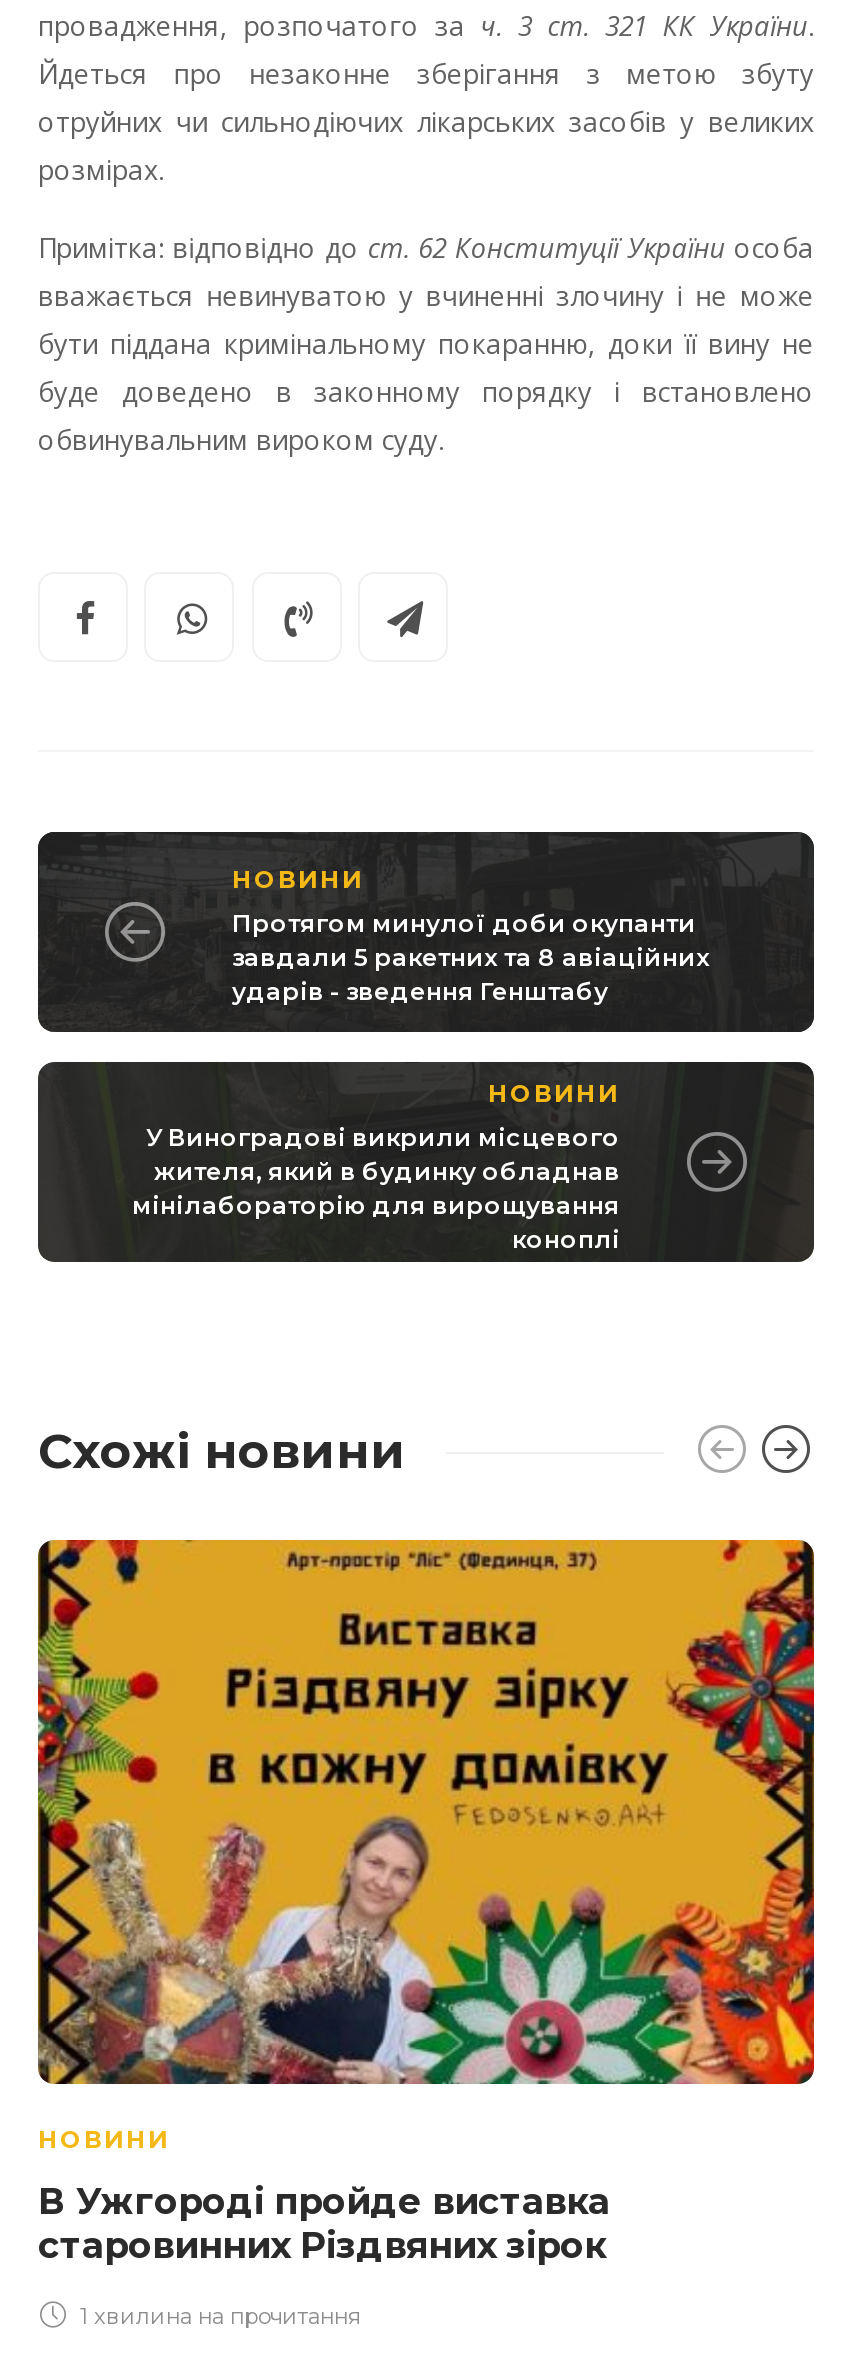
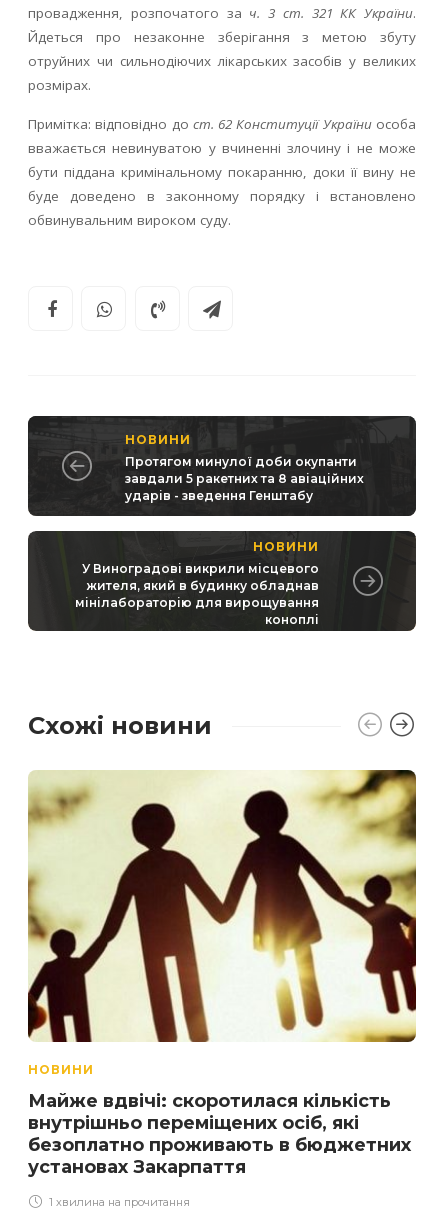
[36,1538,816,2086] [image] -> [27,769,417,1043] [image]
[38,2180,610,2268] В Ужгороді пройде виставка | старовинних Різдвяних зірок -> [28,1090,411,1178] Майже вдвічі: скоротилася кількість | внутрішньо переміщених осіб, які | безоплатно проживають в бюджетних | установах Закарпаття

